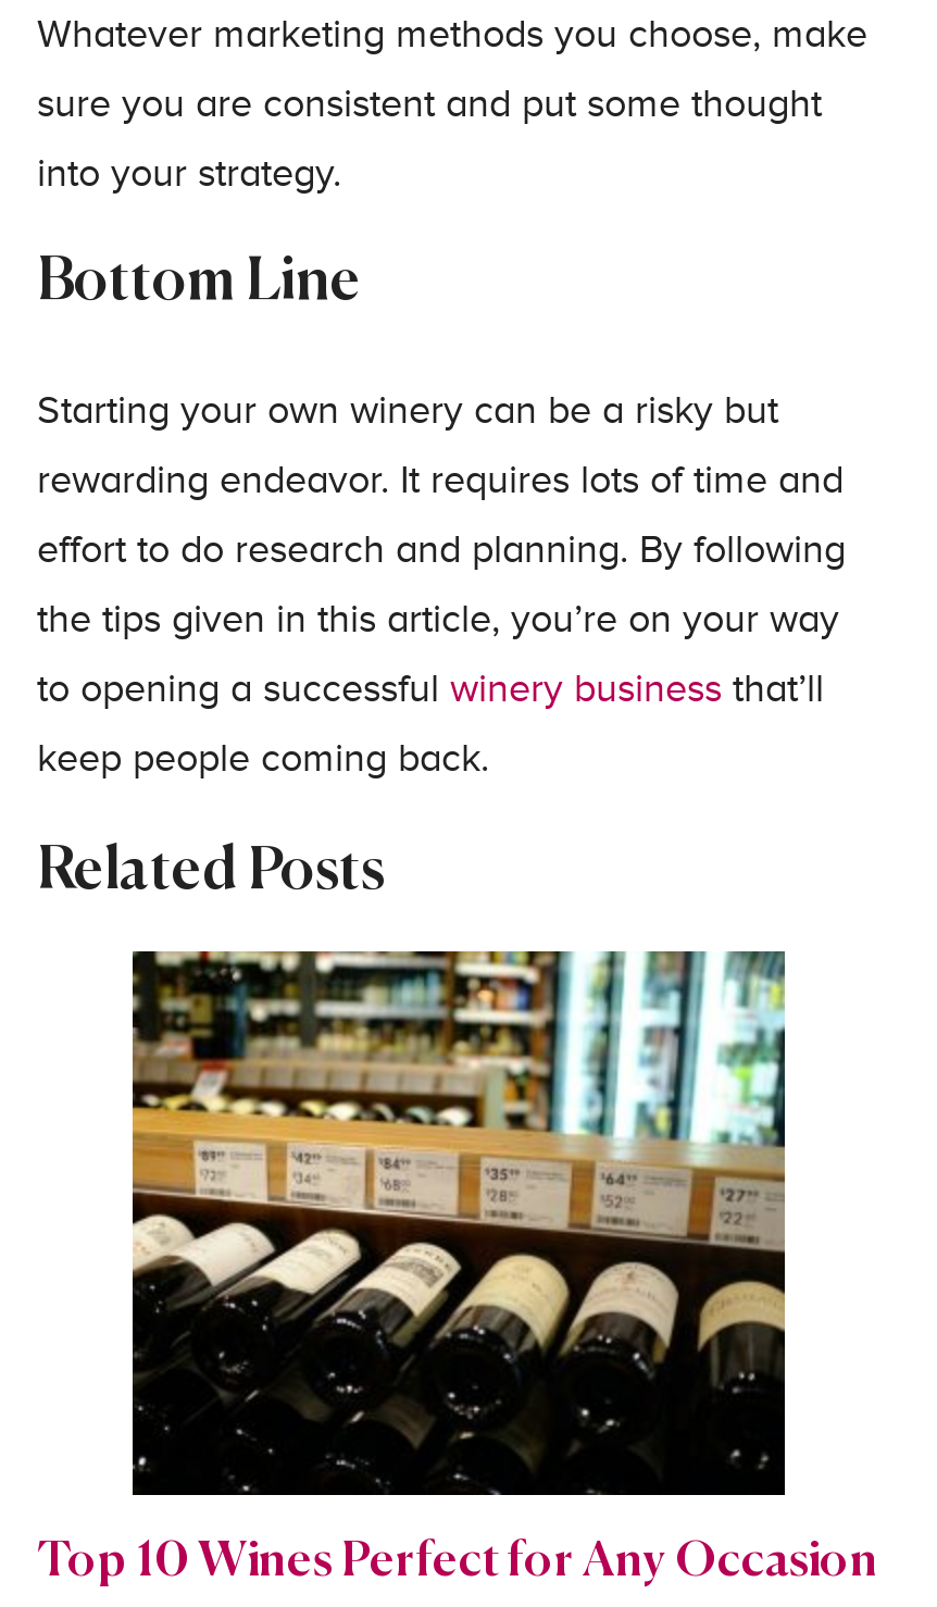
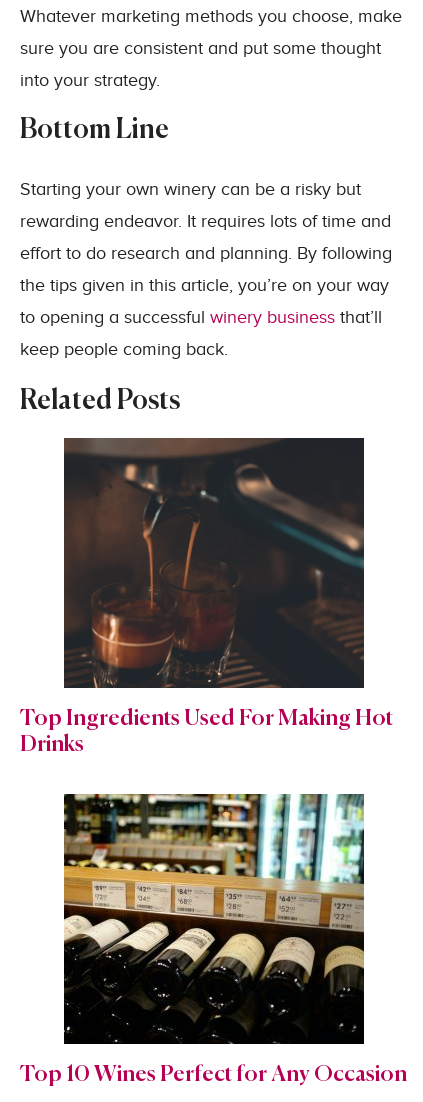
none -> [20,437,393,756] [image] | Top Ingredients Used For Making Hot | Drinks

